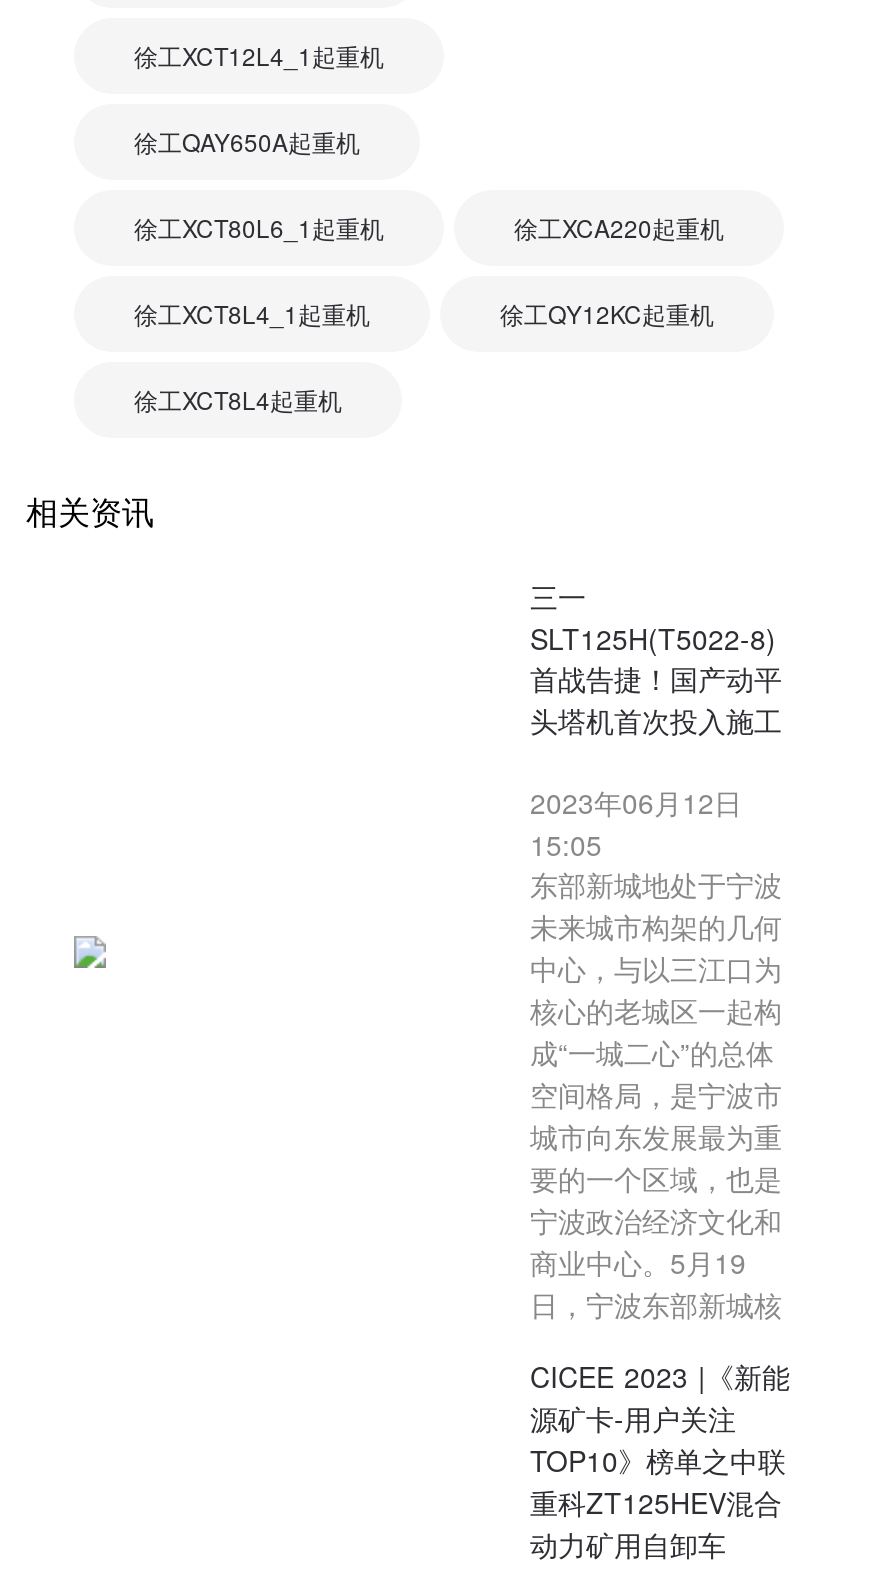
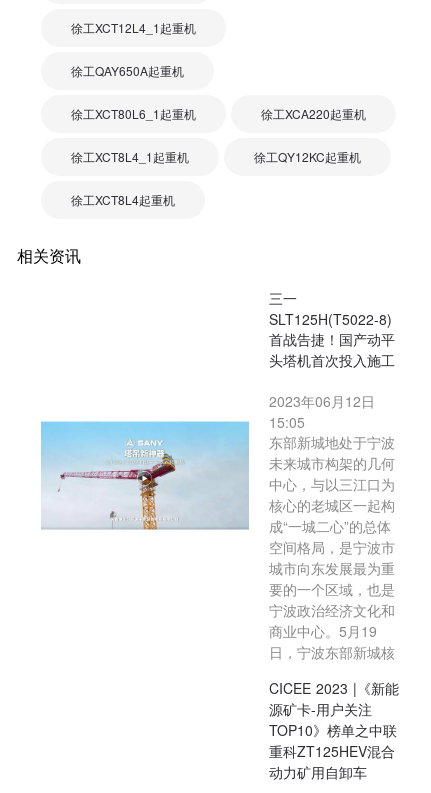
none -> [40,420,250,531] [image]

